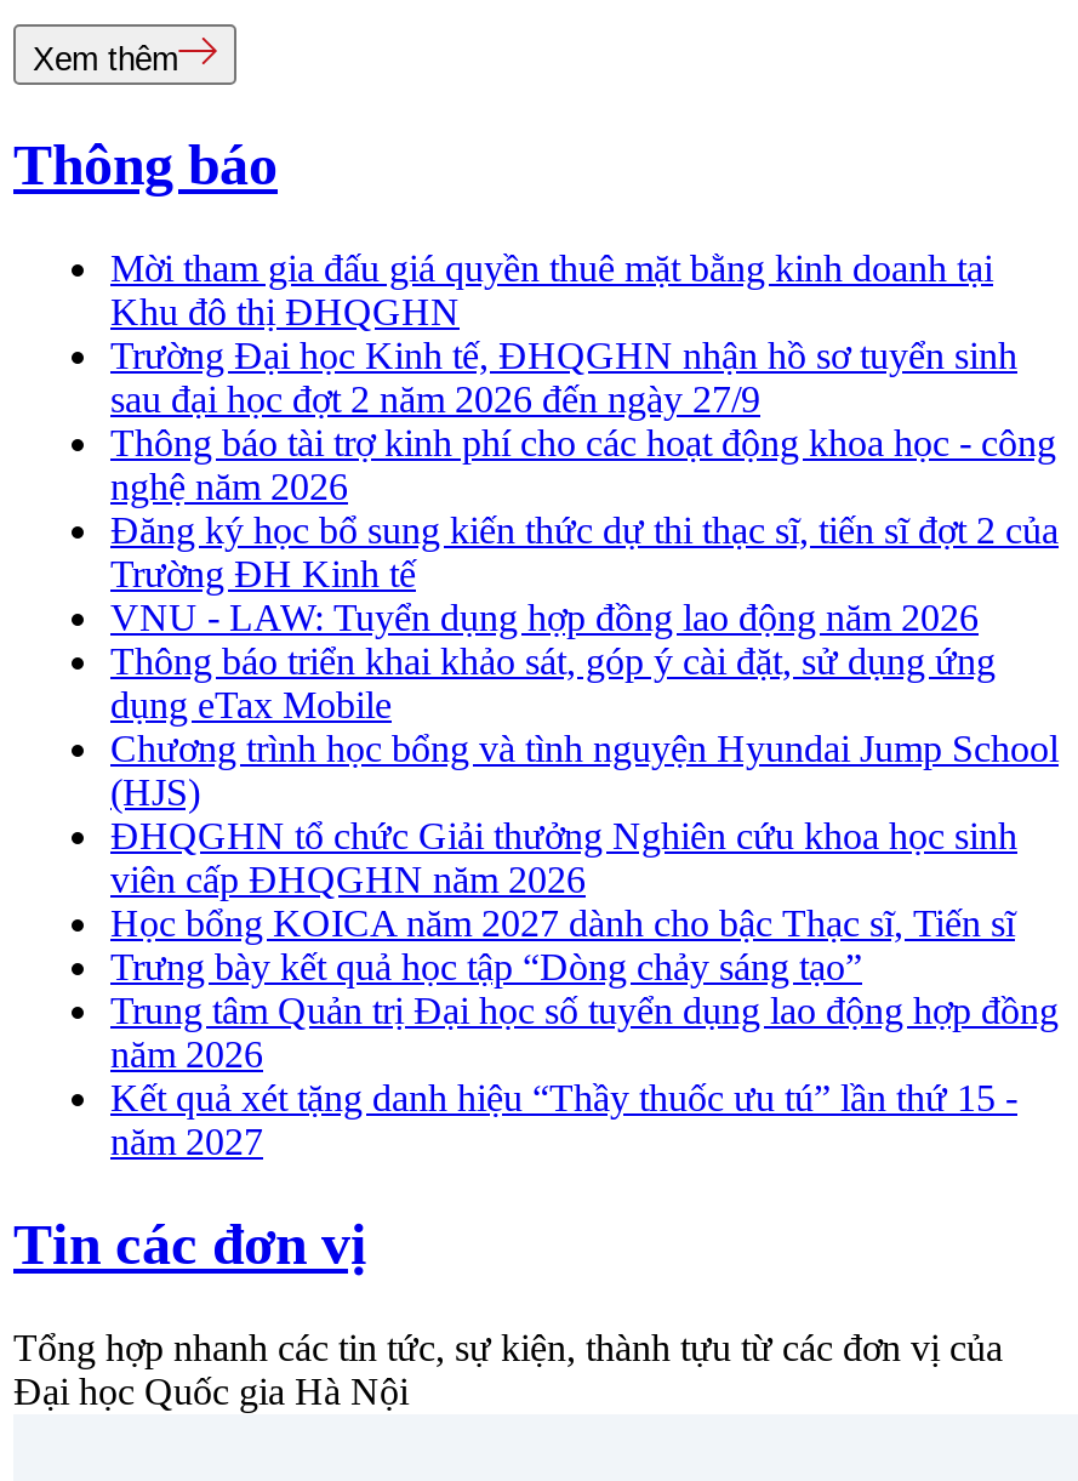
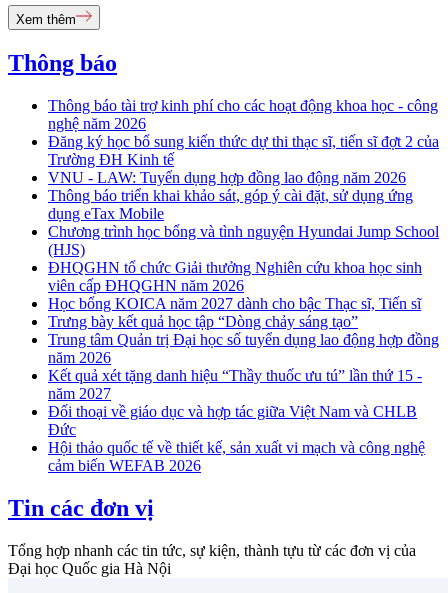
[110,248,1017,420] Mời tham gia đấu giá quyền thuê mặt bằng kinh doanh tại | Khu đô thị ĐHQGHN | Trường Đại học Kinh tế, ĐHQGHN nhận hồ sơ tuyển sinh | sau đại học đợt 2 năm 2026 đến ngày 27/9 -> none
moved [110,423,1059,1162] -> [48,97,439,402]: Thông báo tài trợ kinh phí cho các hoạt động khoa học - công | nghệ năm 2026 | Đăng ký học bổ sung kiến thức dự thi thạc sĩ, tiến sĩ đợt 2 của | ... | Kết quả xét tặng danh hiệu “Thầy thuốc ưu tú” lần thứ 15 - | năm 2027
none -> [48,403,425,474] Đối thoại về giáo dục và hợp tác giữa Việt Nam và CHLB | Đức | Hội thảo quốc tế về thiết kế, sản xuất vi mạch và công nghệ | cảm biến WEFAB 2026

